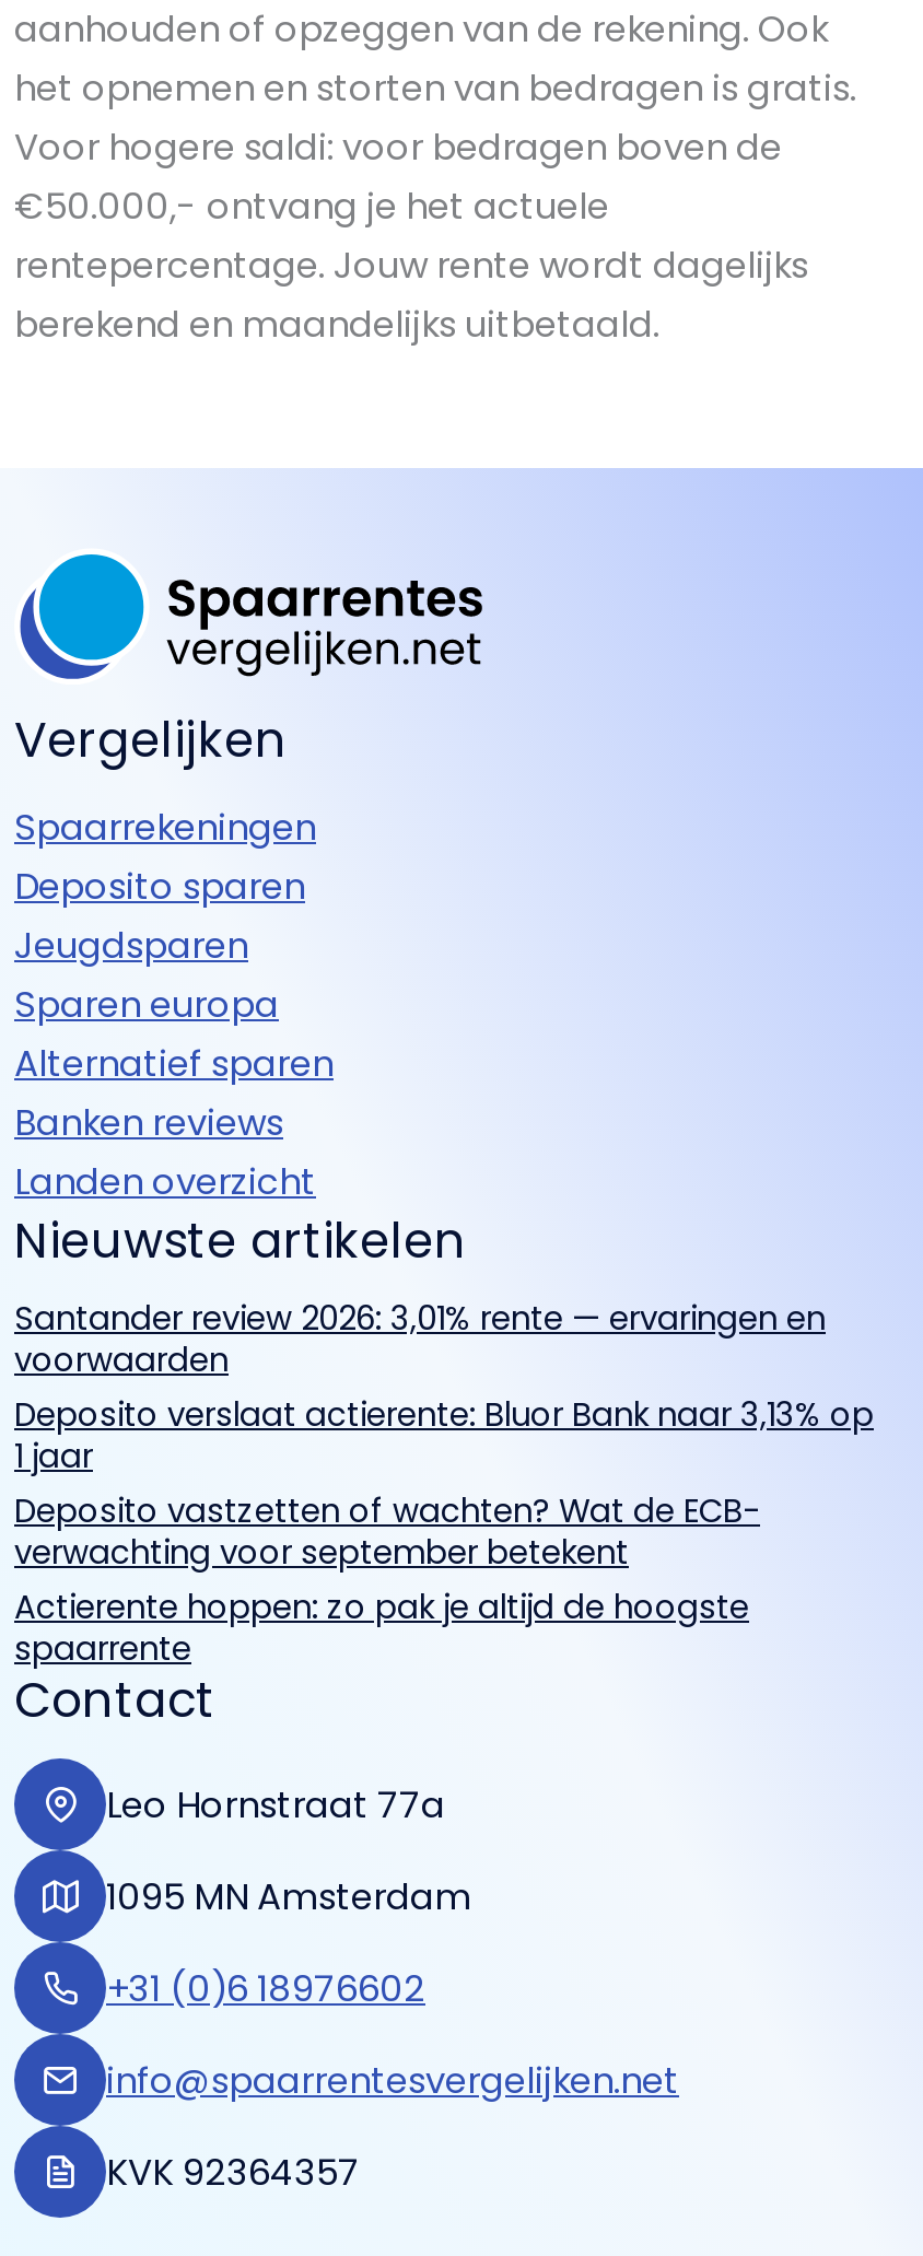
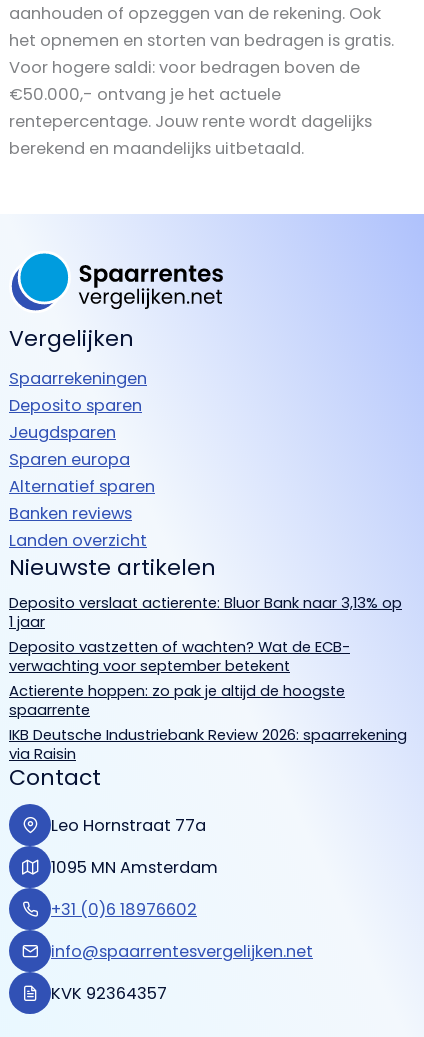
[14,1297,826,1382] Santander review 2026: 3,01% rente — ervaringen en | voorwaarden -> none
moved [14,1393,874,1671] -> [9,593,402,720]: Deposito verslaat actierente: Bluor Bank naar 3,13% op | Deposito vastzetten of wachten? Wat de ECB- | verwachting voor september betekent | Actierente hoppen: zo pak je altijd de hoogste | spaarrente
none -> [9,725,407,764] IKB Deutsche Industriebank Review 2026: spaarrekening | via Raisin

